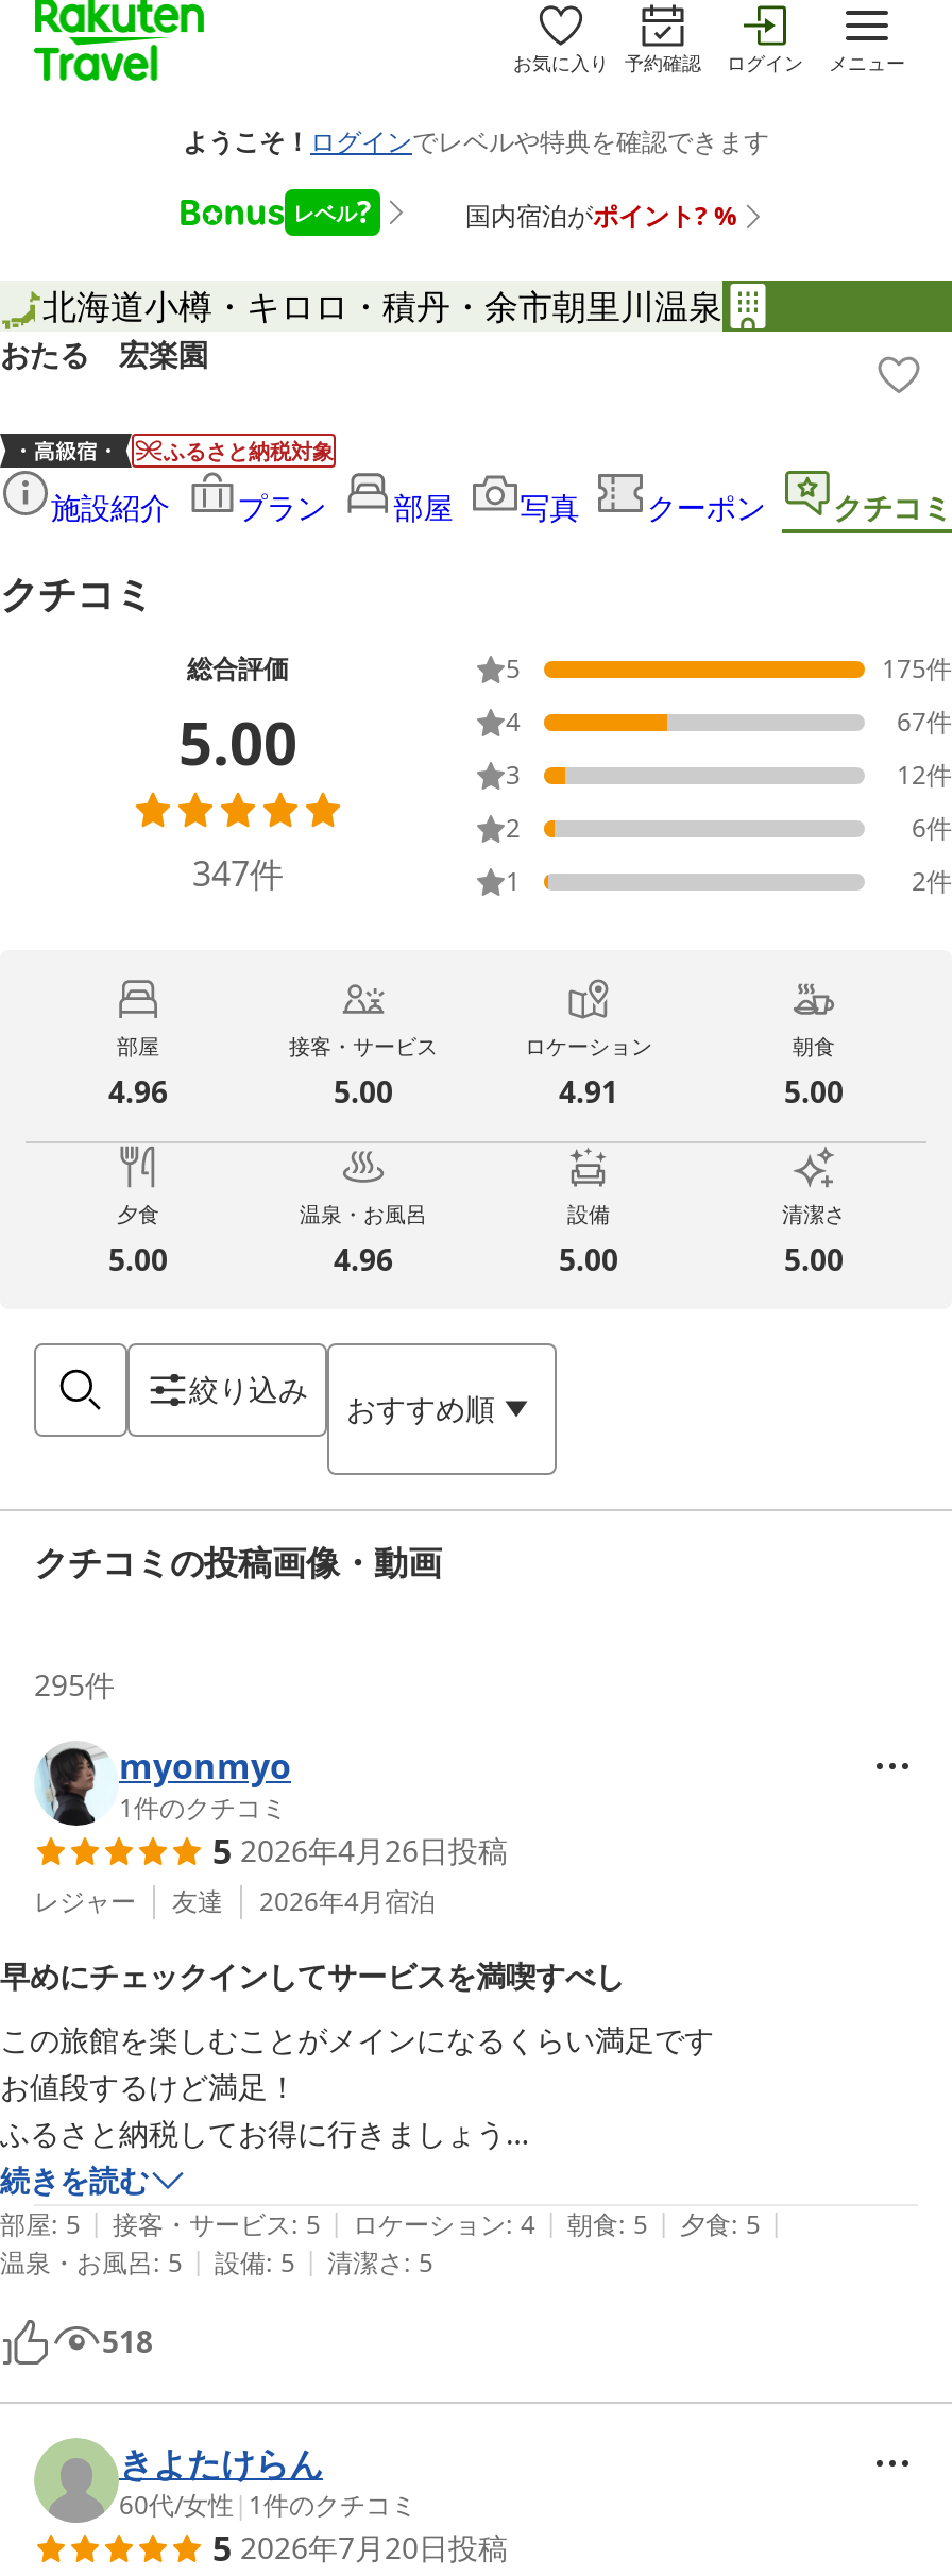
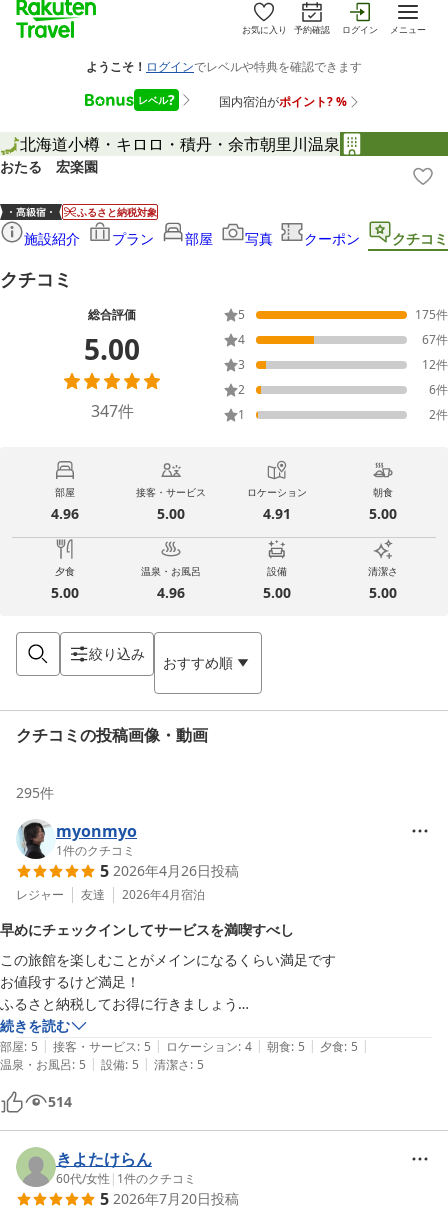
[102,2321,153,2361] 518 -> [48,1092,72,1111] 514

